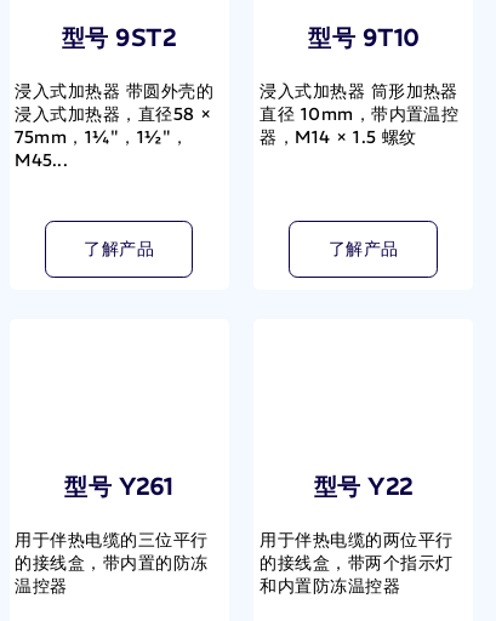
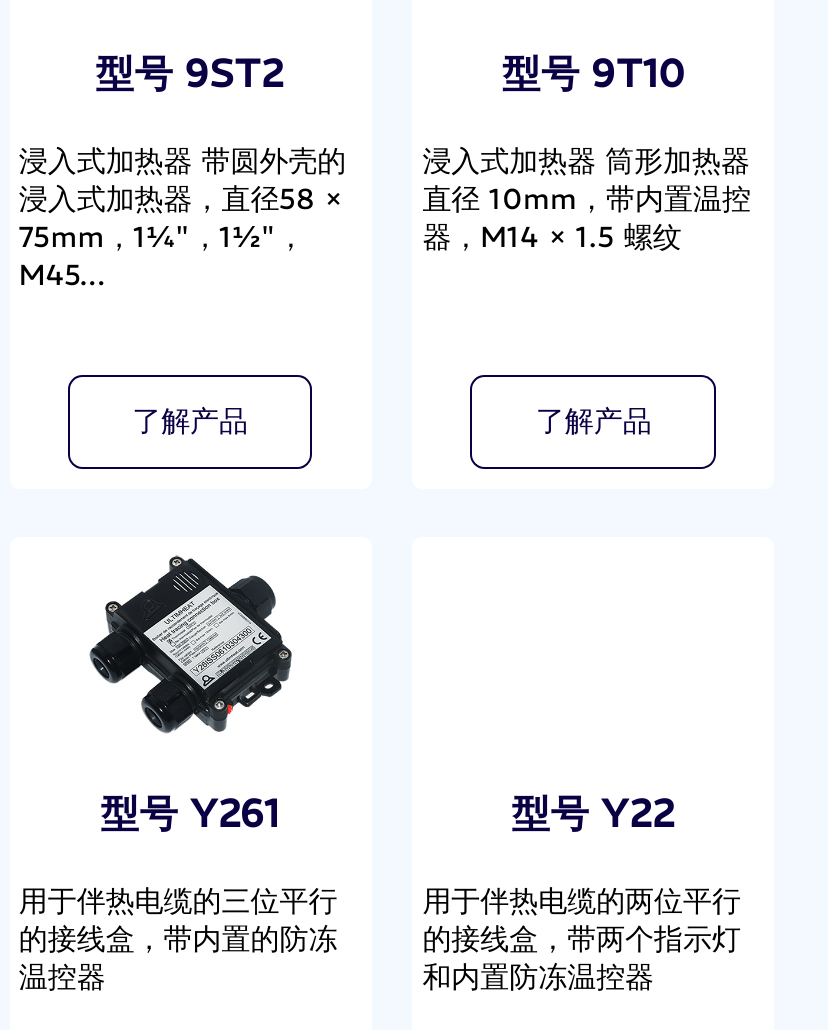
none -> [88,553,294,735] [image]

